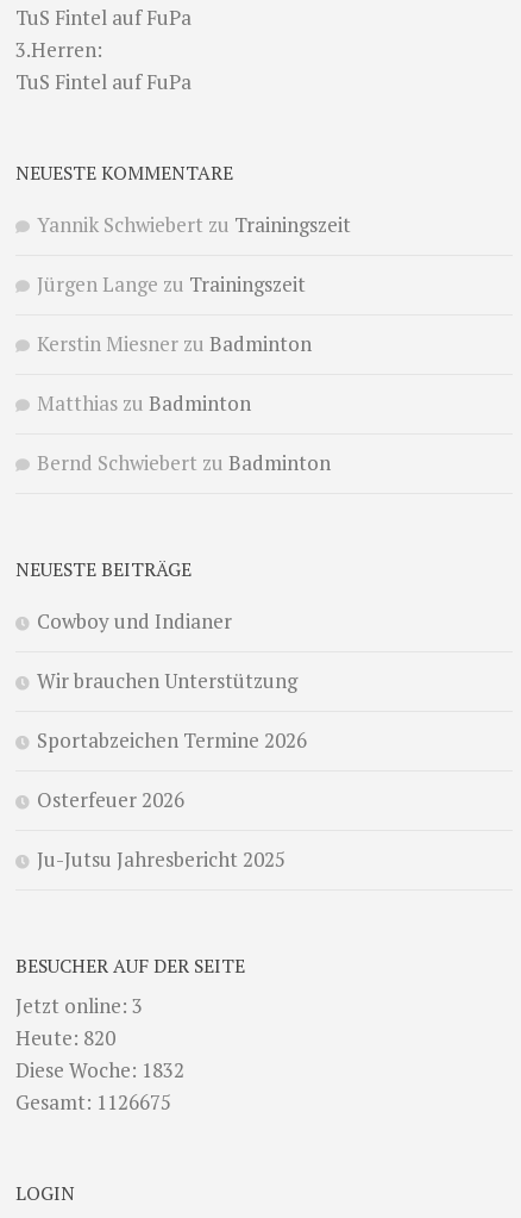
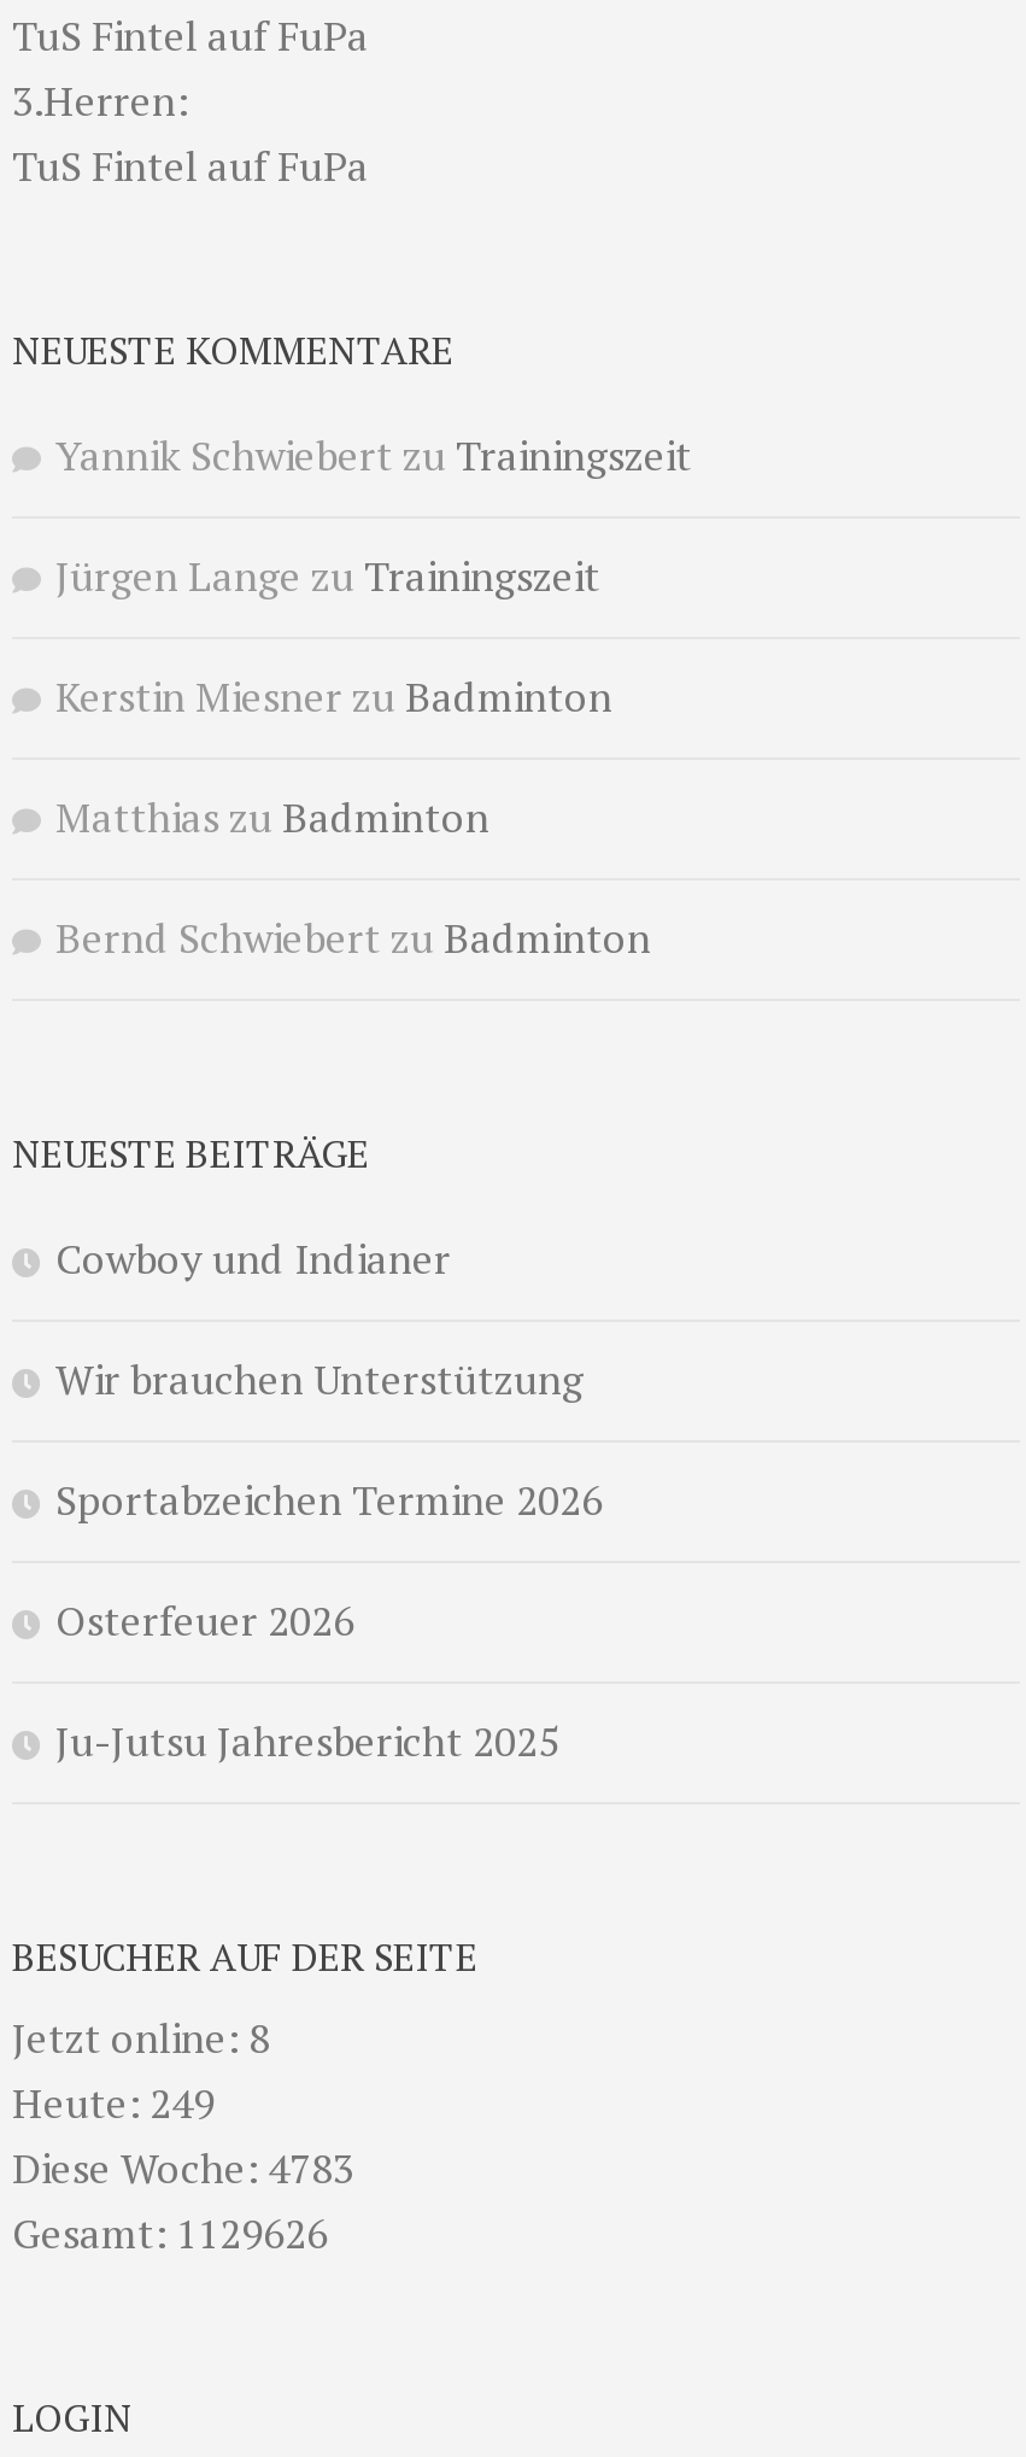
[15,992,143,1019] Jetzt online: 3 -> [12,2009,270,2065] Jetzt online: 8
[15,1024,115,1051] Heute: 820 -> [12,2074,215,2130] Heute: 249
[15,1056,184,1083] Diese Woche: 1832 -> [12,2139,354,2195] Diese Woche: 4783
[15,1088,171,1115] Gesamt: 1126675 -> [12,2204,328,2260] Gesamt: 1129626

